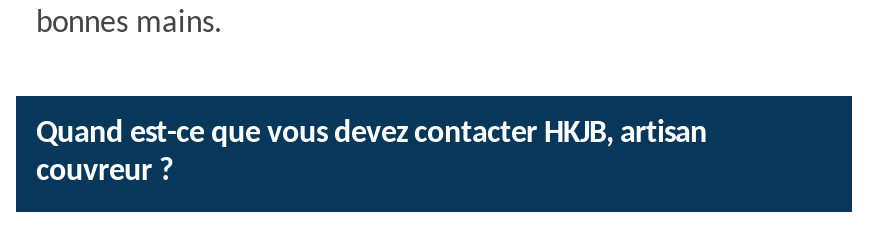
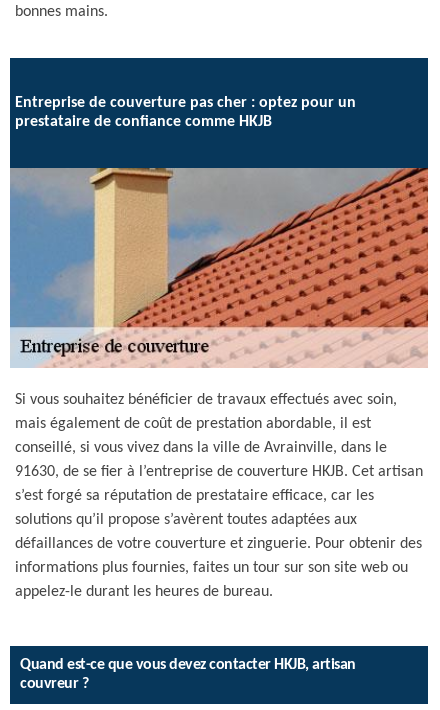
none -> [9,95,429,369] [image] | Entreprise de couverture pas cher : optez pour un | prestataire de confiance comme HKJB
none -> [15,392,423,600] Si vous souhaitez bénéficier de travaux effectués avec soin, | mais également de coût de prestation abordable, il est | conseillé, si vous vivez dans la ville de Avrainville, dans le | 91630, de se fier à l’entreprise de couverture HKJB. Cet artisan | s’est forgé sa réputation de prestataire efficace, car les | solutions qu’il propose s’avèrent toutes adaptées aux | défaillances de votre couverture et zinguerie. Pour obtenir des | informations plus fournies, faites un tour sur son site web ou | appelez-le durant les heures de bureau.

